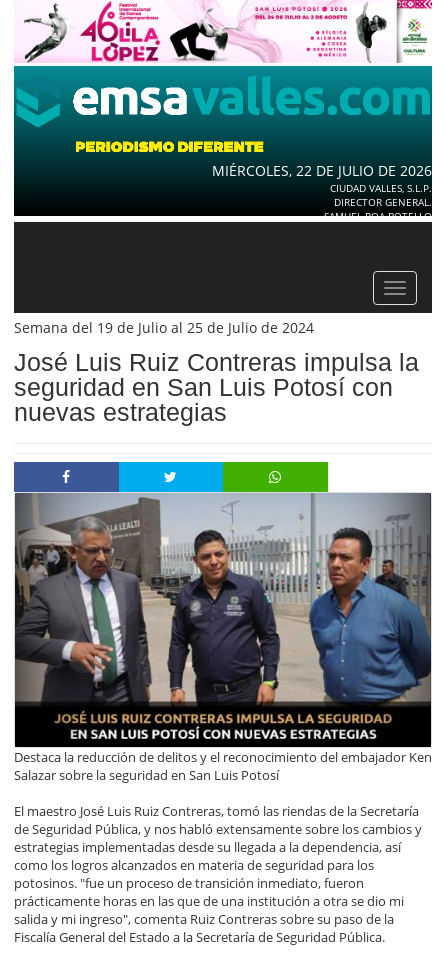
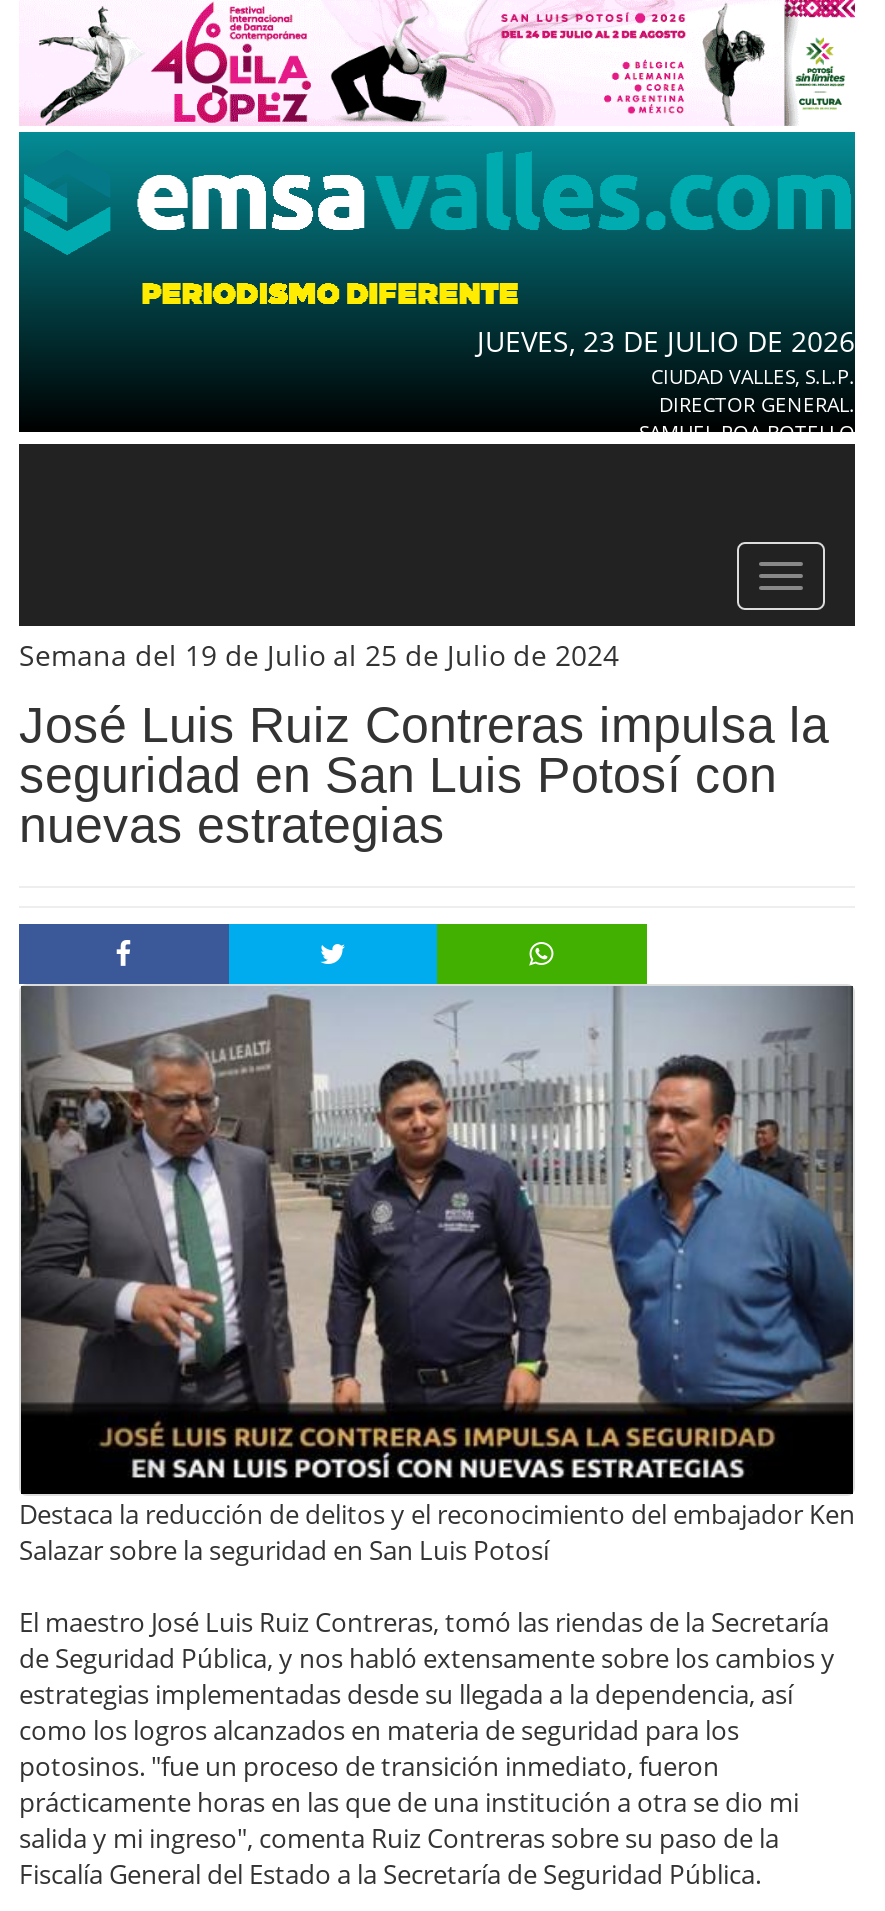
[212,161,432,180] MIÉRCOLES, 22 DE JULIO DE 2026 -> [477,321,855,359] JUEVES, 23 DE JULIO DE 2026

